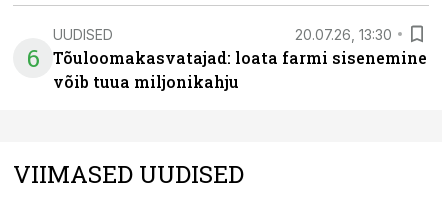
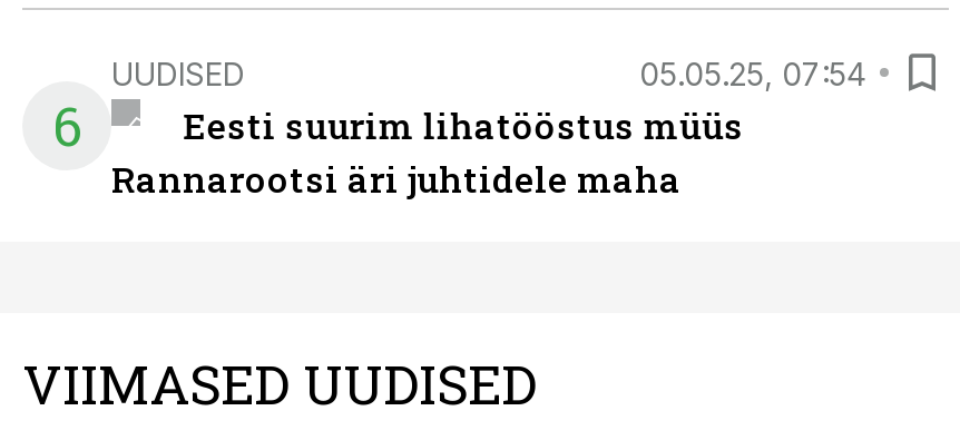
[53,25,427,92] 20.07.26, 13:30 | Tõuloomakasvatajad: loata farmi sisenemine | võib tuua miljonikahju -> [111,53,866,202] 05.05.25, 07:54 | Eesti suurim lihatööstus müüs | Rannarootsi äri juhtidele maha

